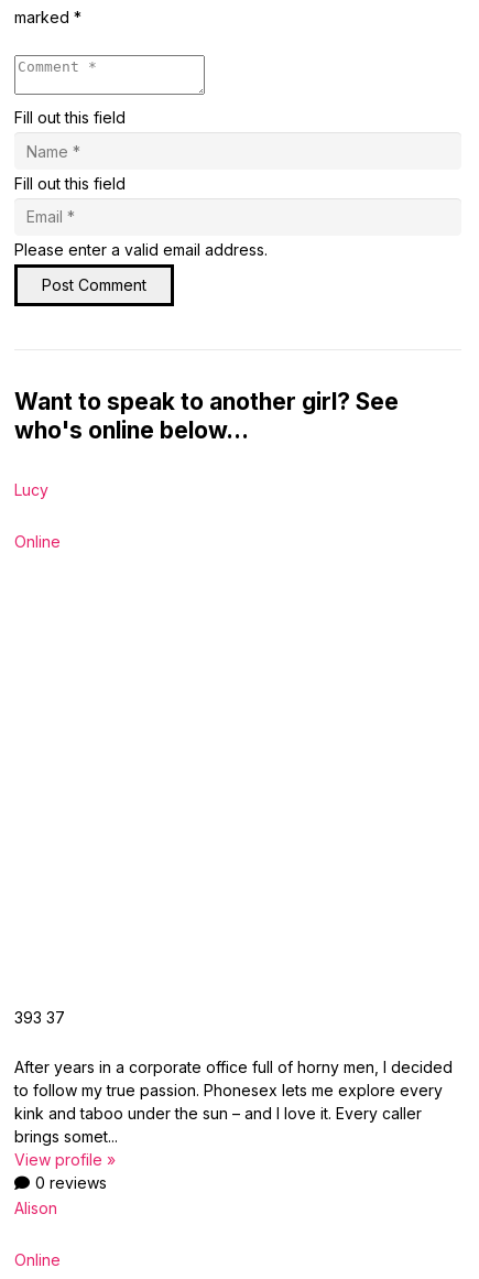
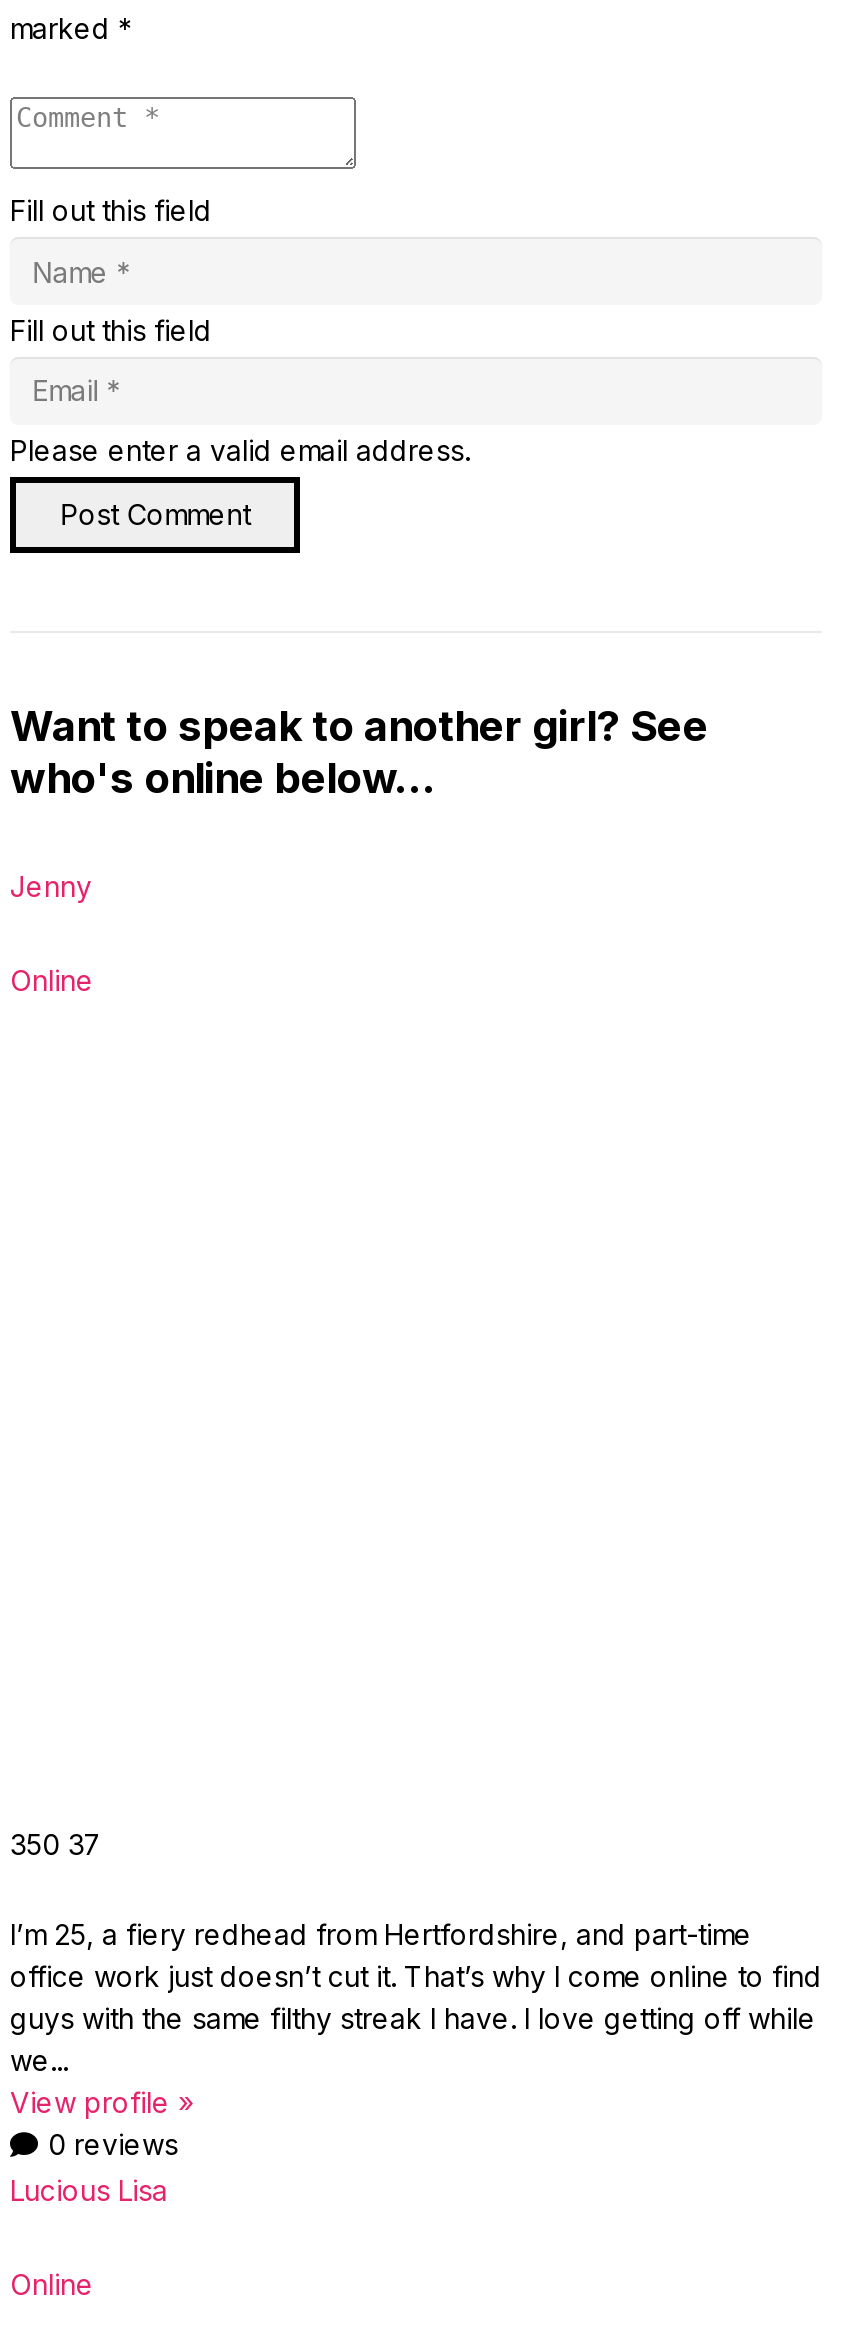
[14,480,48,499] Lucy -> [10,868,92,902] Jenny
[14,1008,65,1026] 393 37 -> [10,1826,102,1860] 350 37
[14,1057,453,1145] After years in a corporate office full of horny men, I decided | to follow my true passion. Phonesex lets me explore every | kink and taboo under the sun – and I love it. Every caller | brings somet... -> [10,1916,822,2076] I’m 25, a fiery redhead from Hertfordshire, and part-time | office work just doesn’t cut it. That’s why I come online to find | guys with the same filthy streak I have. I love getting off while | we...
[14,1198,57,1217] Alison -> [10,2172,168,2206] Lucious Lisa

